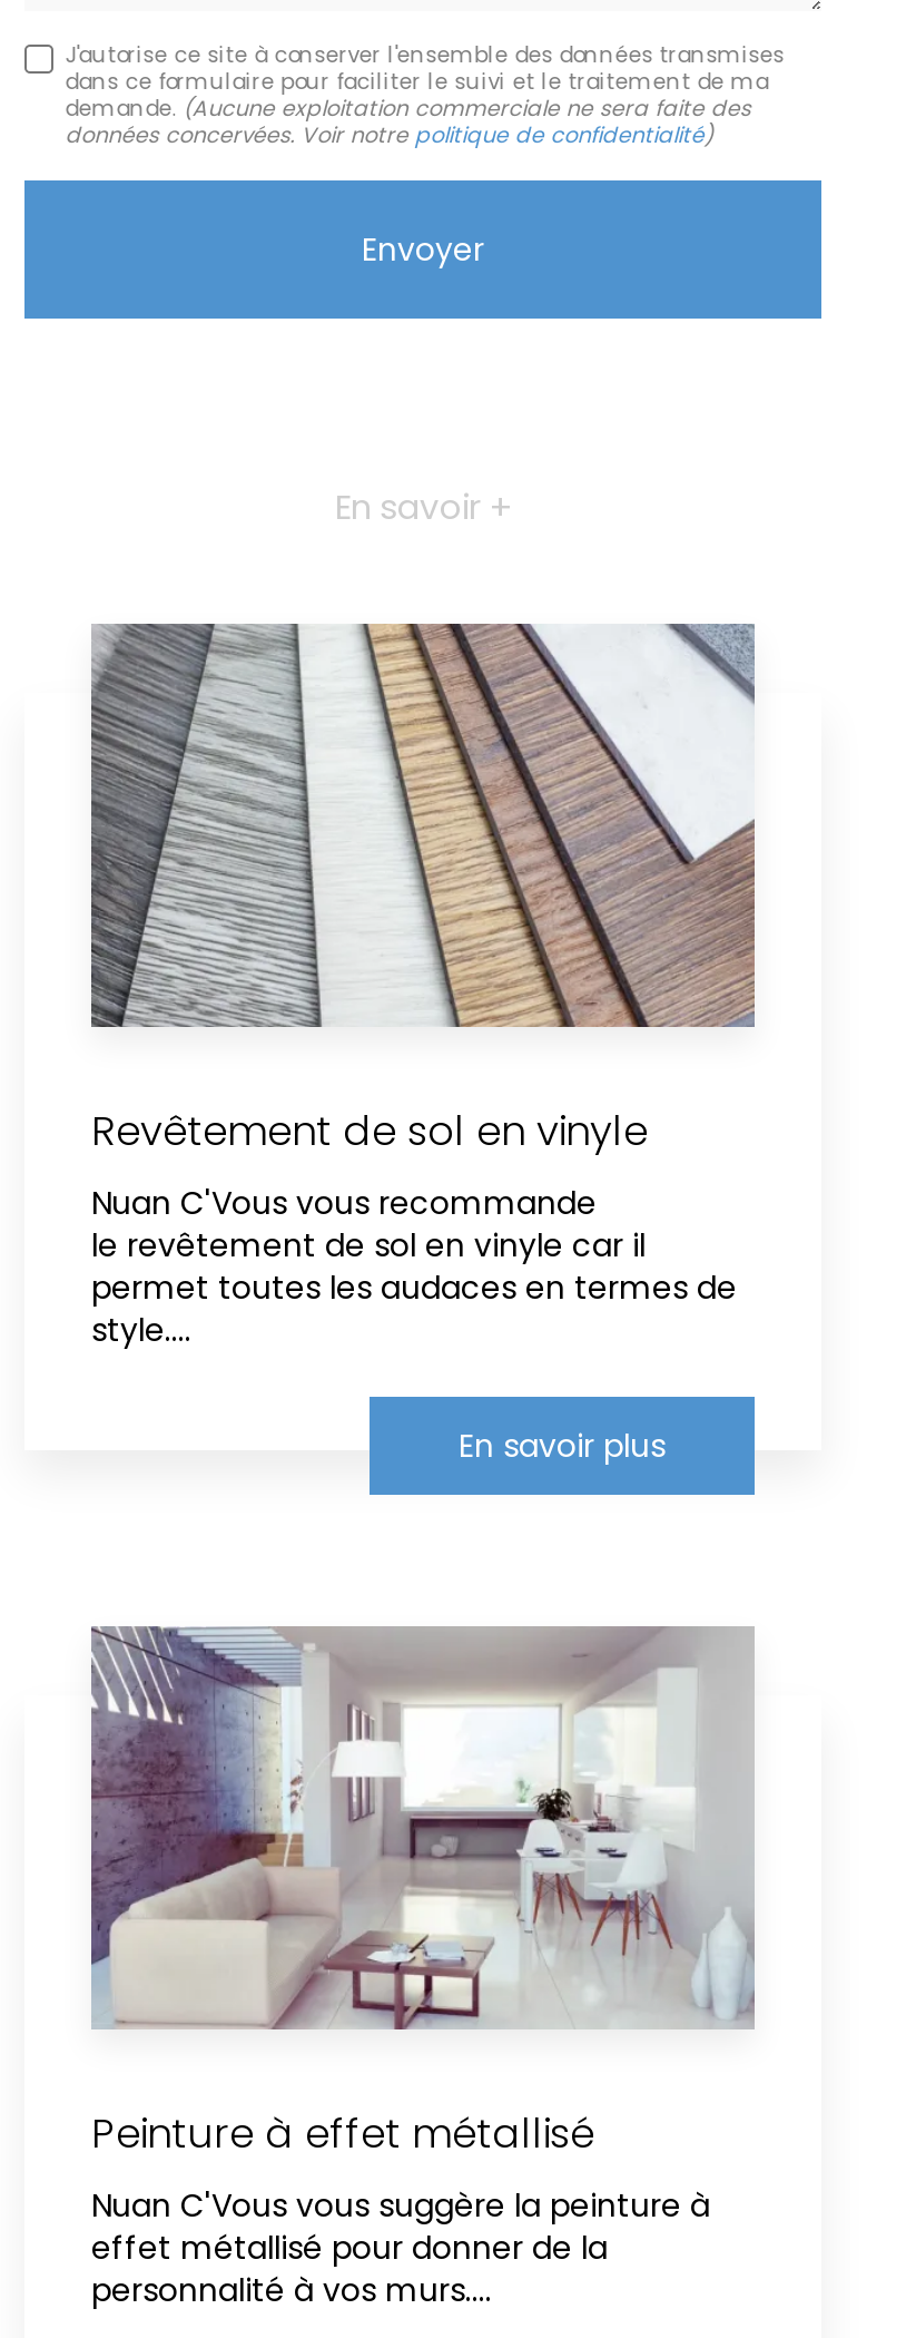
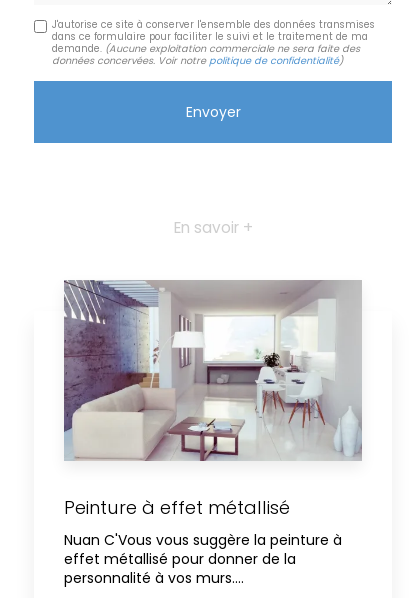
[89,624,755,1468] [image] | Revêtement de sol en vinyle | Nuan C'Vous vous recommande | le revêtement de sol en vinyle car il | permet toutes les audaces en termes de | style.... | En savoir plus -> none

